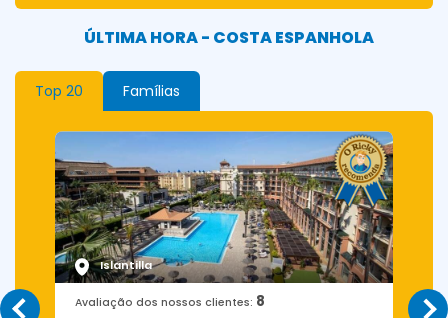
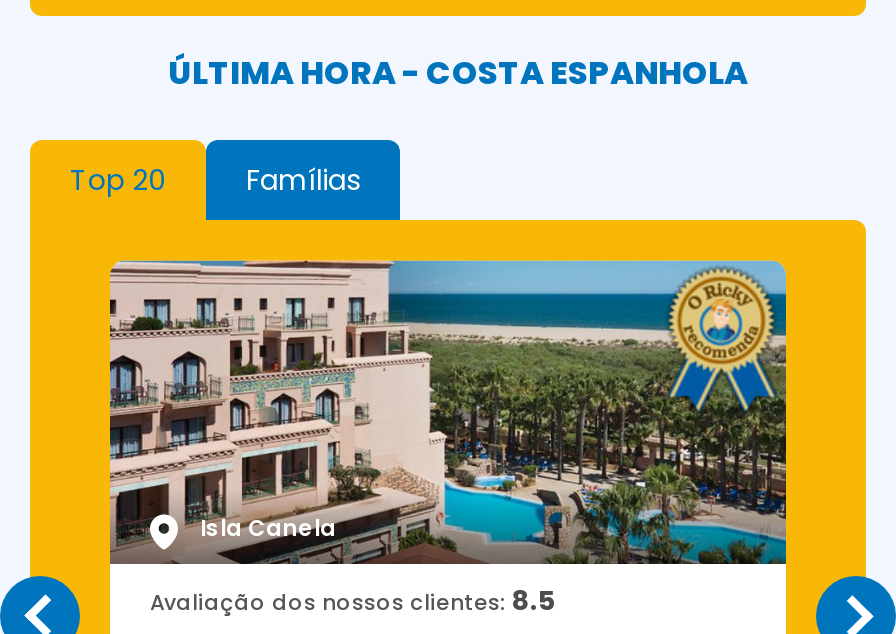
[54,131,394,283] [image] | Islantilla -> [108,260,788,564] [image] | Isla Canela
[75,292,265,311] Avaliação dos nossos clientes: 8 -> [150,583,556,621] Avaliação dos nossos clientes: 8.5

